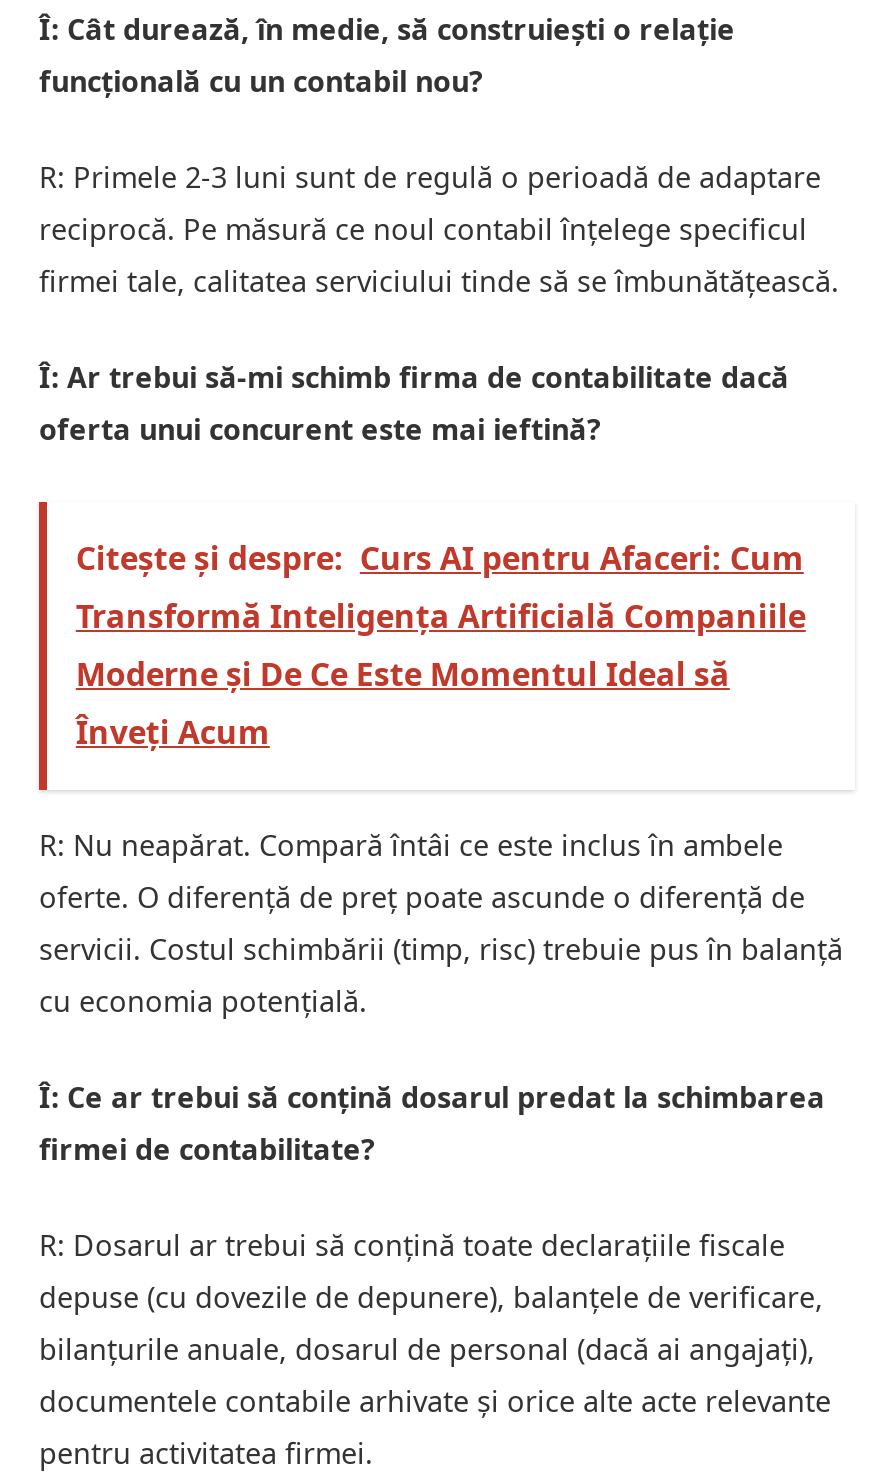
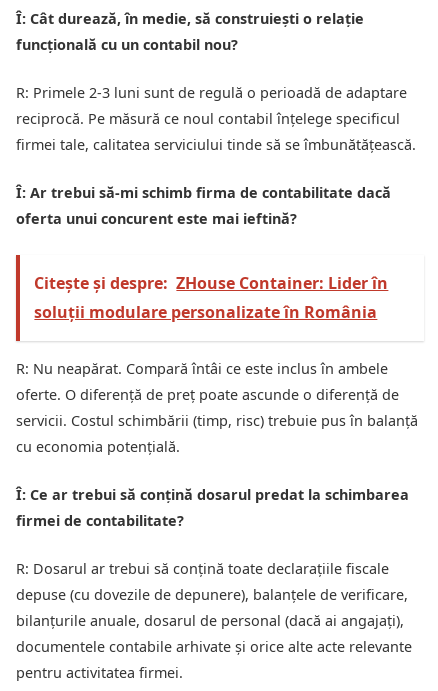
[76,536,806,754] Citește și despre: Curs AI pentru Afaceri: Cum | Transformă Inteligența Artificială Companiile | Moderne și De Ce Este Momentul Ideal să | Înveți Acum -> [34,272,388,323] Citește și despre: ZHouse Container: Lider în | soluții modulare personalizate în România

